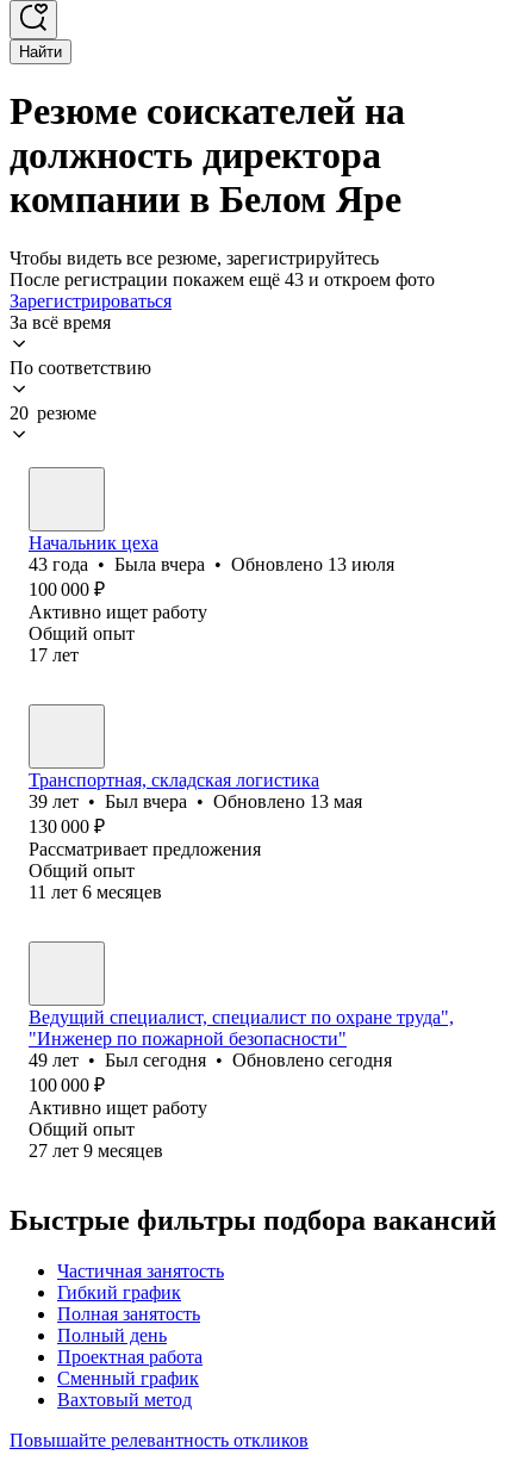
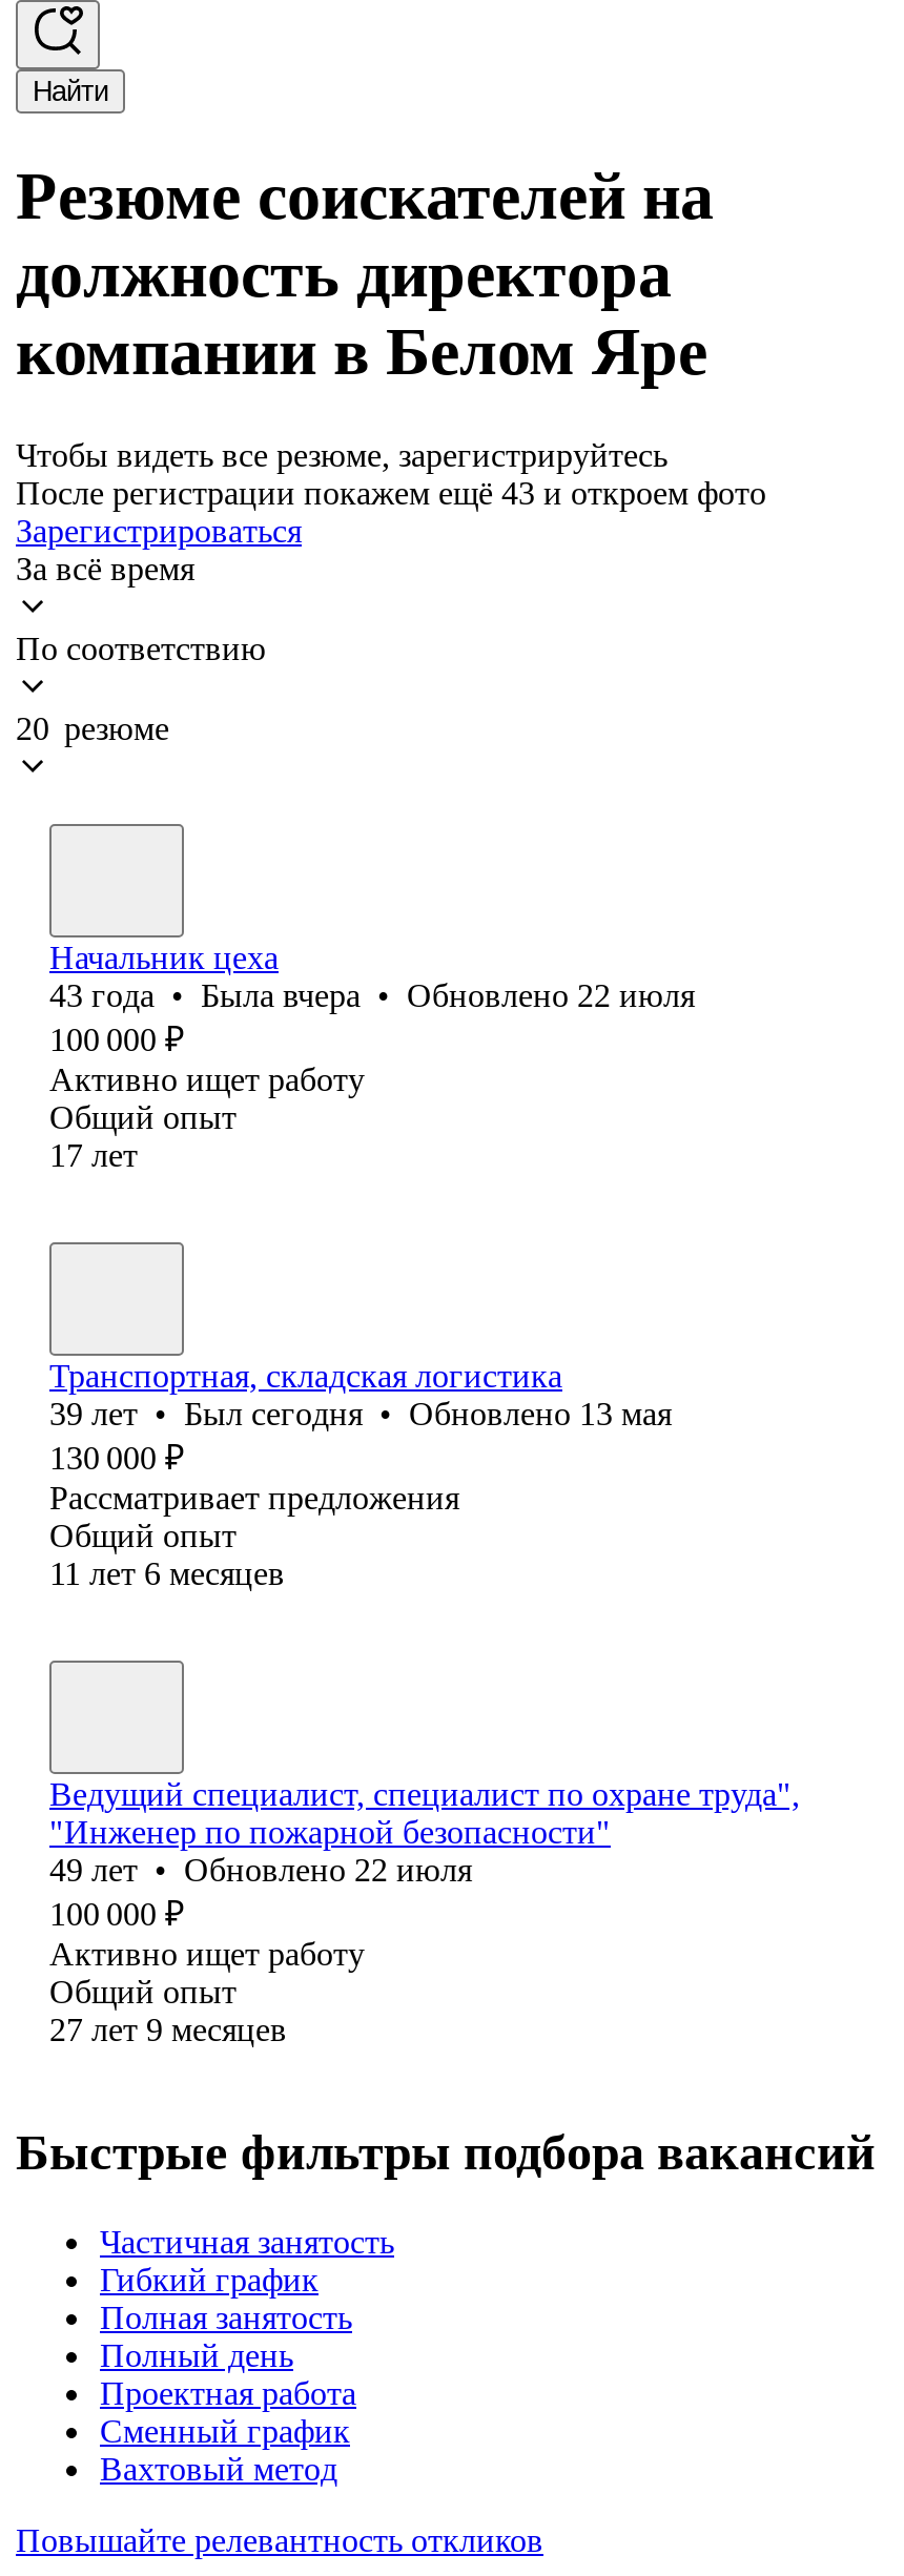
[29,554,394,574] 43 года • Была вчера • Обновлено 13 июля -> [49,977,695,1013] 43 года • Была вчера • Обновлено 22 июля
[29,791,362,811] 39 лет • Был вчера • Обновлено 13 мая -> [49,1396,672,1431] 39 лет • Был сегодня • Обновлено 13 мая
[29,1050,392,1070] 49 лет • Был сегодня • Обновлено сегодня -> [49,1852,472,1887] 49 лет • Обновлено 22 июля

